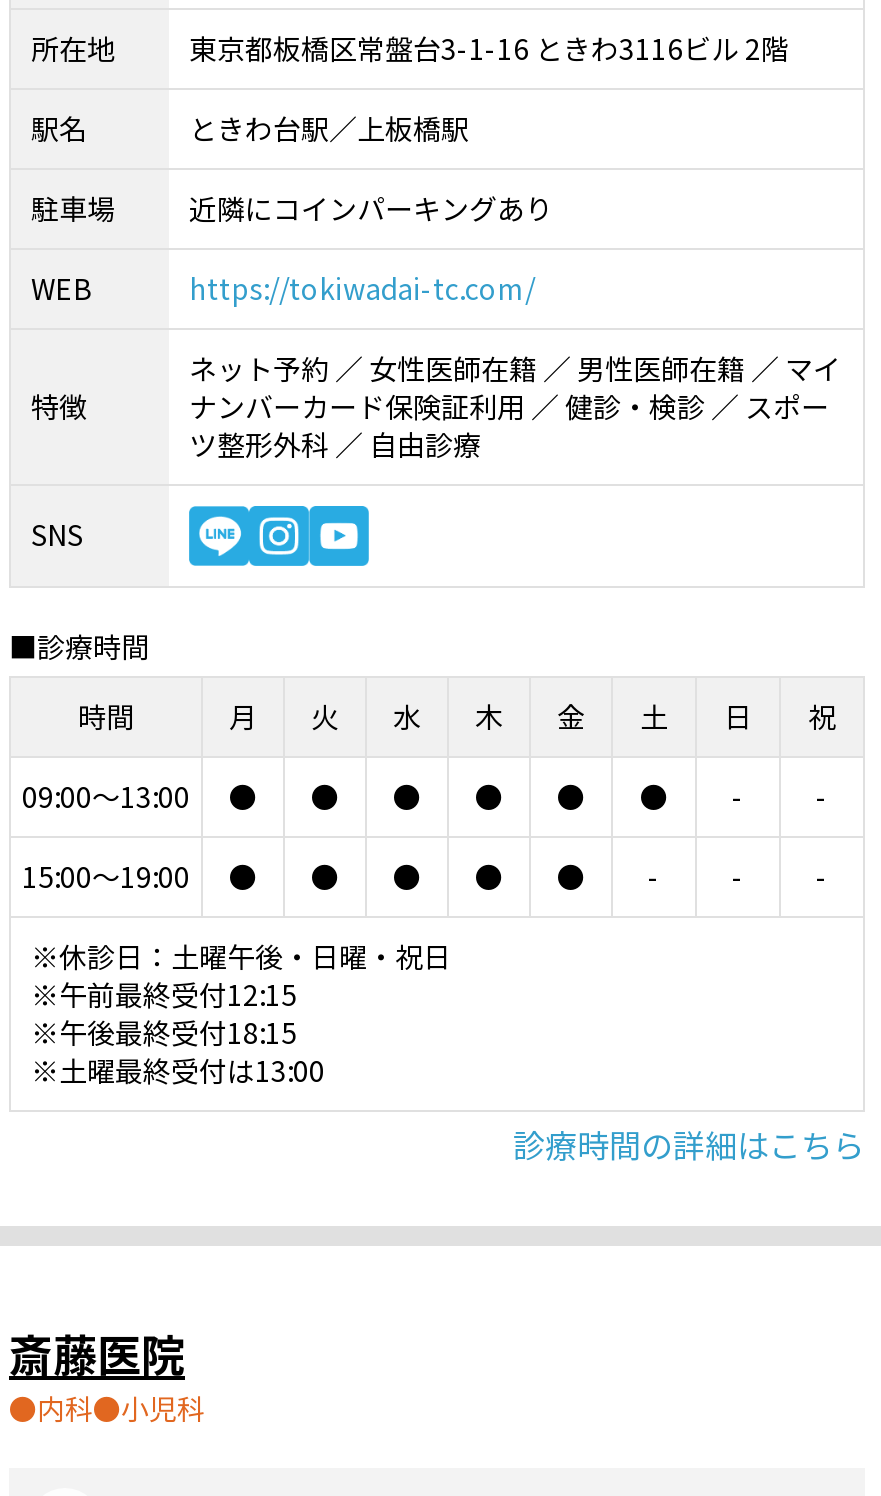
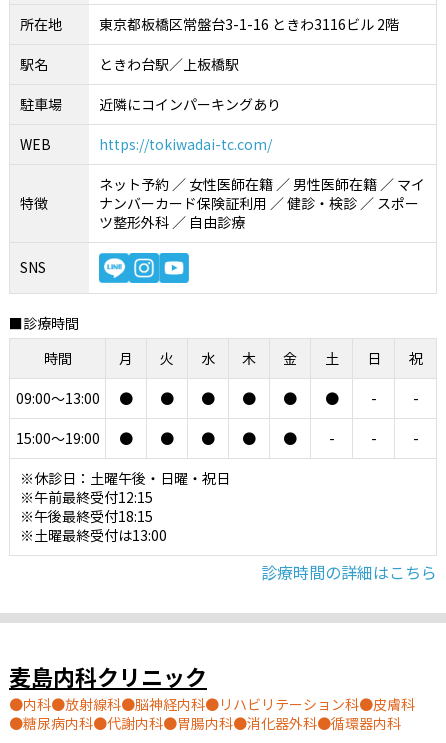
[9,1320,185,1384] 斎藤医院 -> [9,660,207,692] 麦島内科クリニック
[121,1388,205,1428] 小児科 -> [23,694,415,733] 放射線科 | 脳神経内科 | リハビリテーション科 | 皮膚科 | 糖尿病内科 | 代謝内科 | 胃腸内科 | 消化器外科 | 循環器内科

